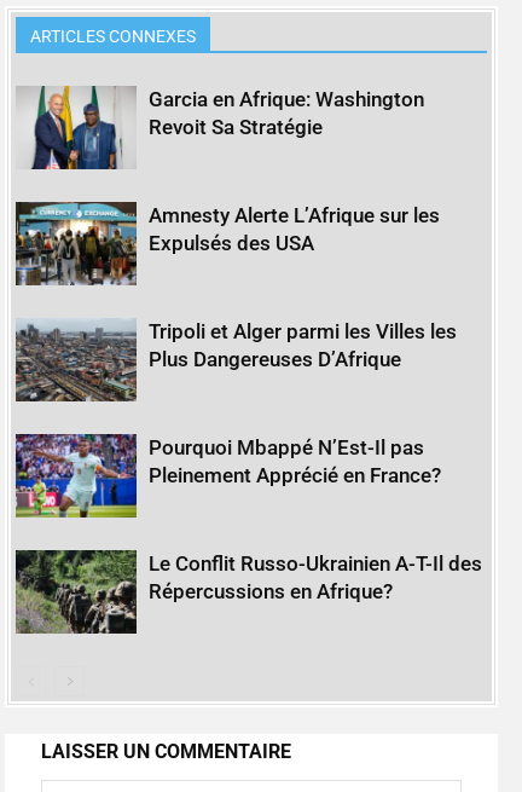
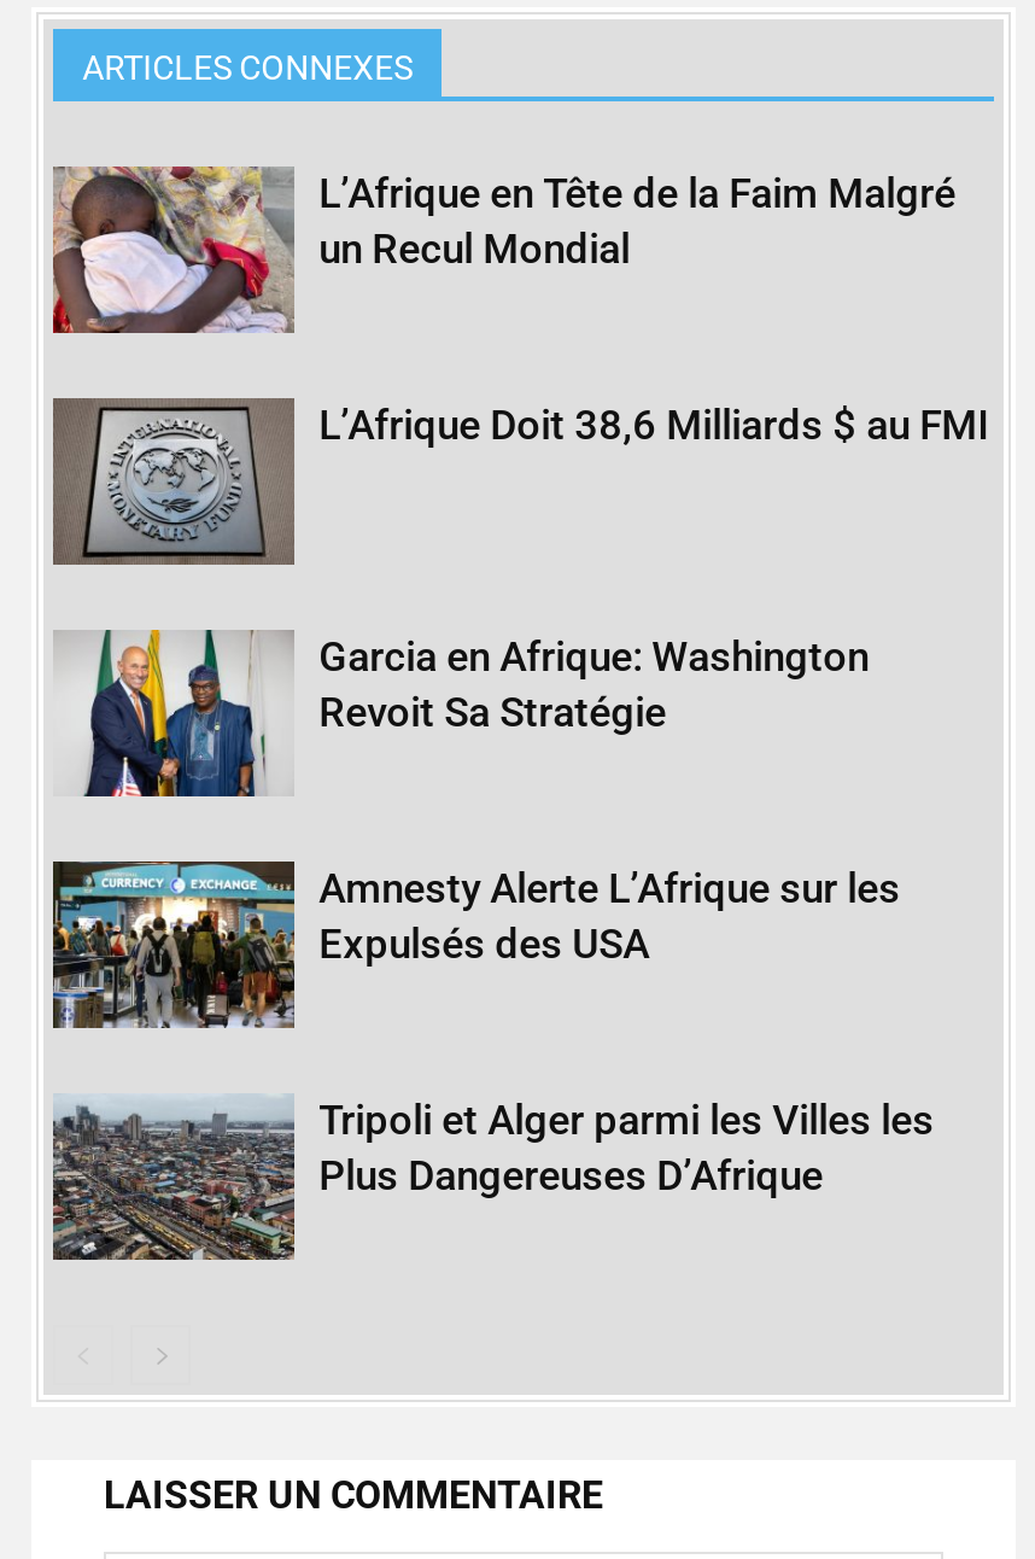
none -> [51,164,956,335] [image] | L’Afrique en Tête de la Faim Malgré | un Recul Mondial
none -> [53,398,989,567] [image] | L’Afrique Doit 38,6 Milliards $ au FMI
moved [16,85,457,371] -> [53,627,934,1200]: [image] | Garcia en Afrique: Washington | Revoit Sa Stratégie | Amnesty Alerte L’Afrique sur les | Expulsés des USA | Tripoli et Alger parmi les Villes les | Plus Dangereuses D’Afrique
[14,433,441,519] [image] | Pourquoi Mbappé N’Est-Il pas | Pleinement Apprécié en France? -> none
[14,549,482,634] [image] | Le Conflit Russo-Ukrainien A-T-Il des | Répercussions en Afrique? -> none

